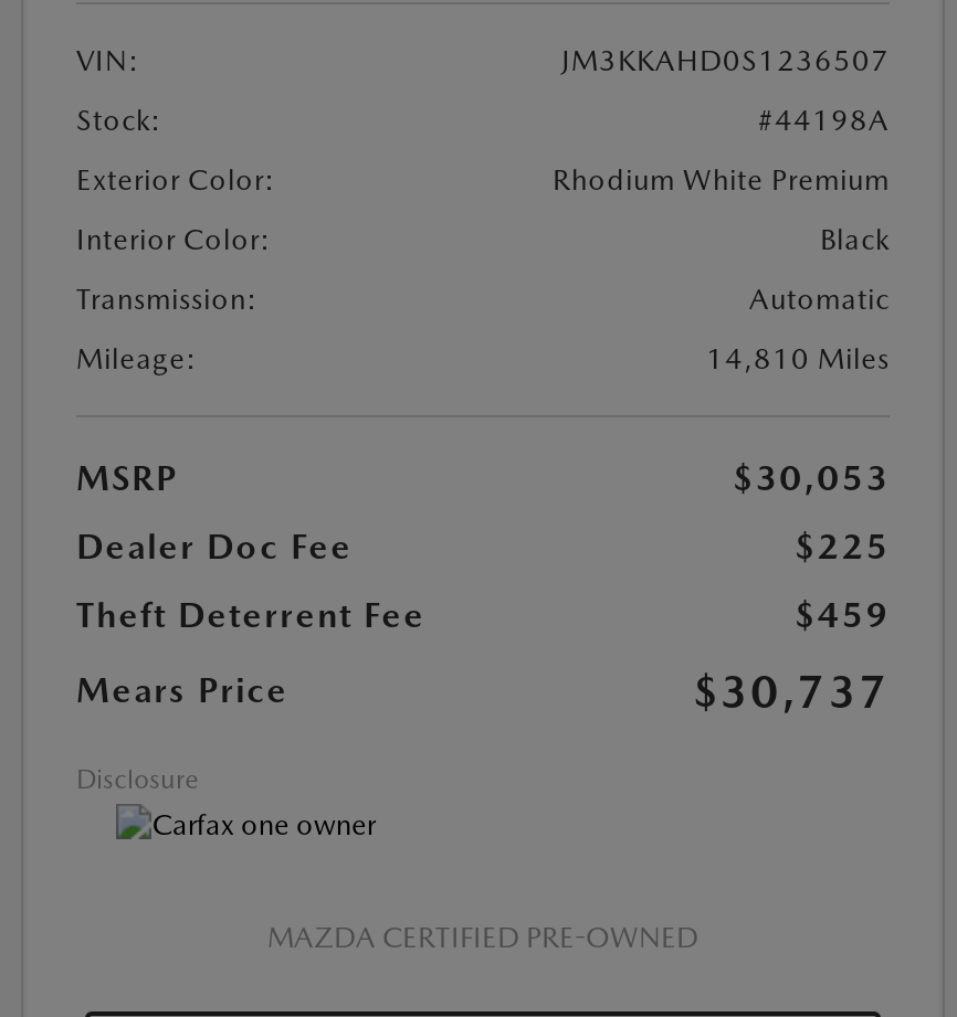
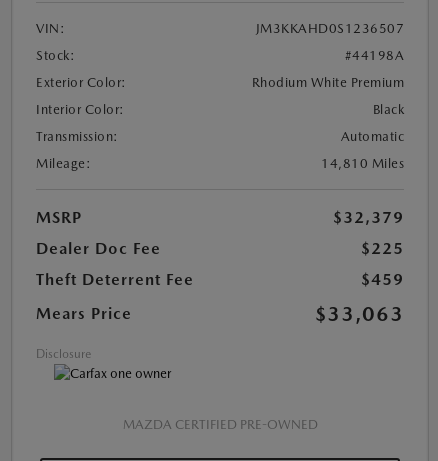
[733,458,890,500] $30,053 -> [333,208,404,227] $32,379
[693,665,890,718] $30,737 -> [315,302,404,326] $33,063

